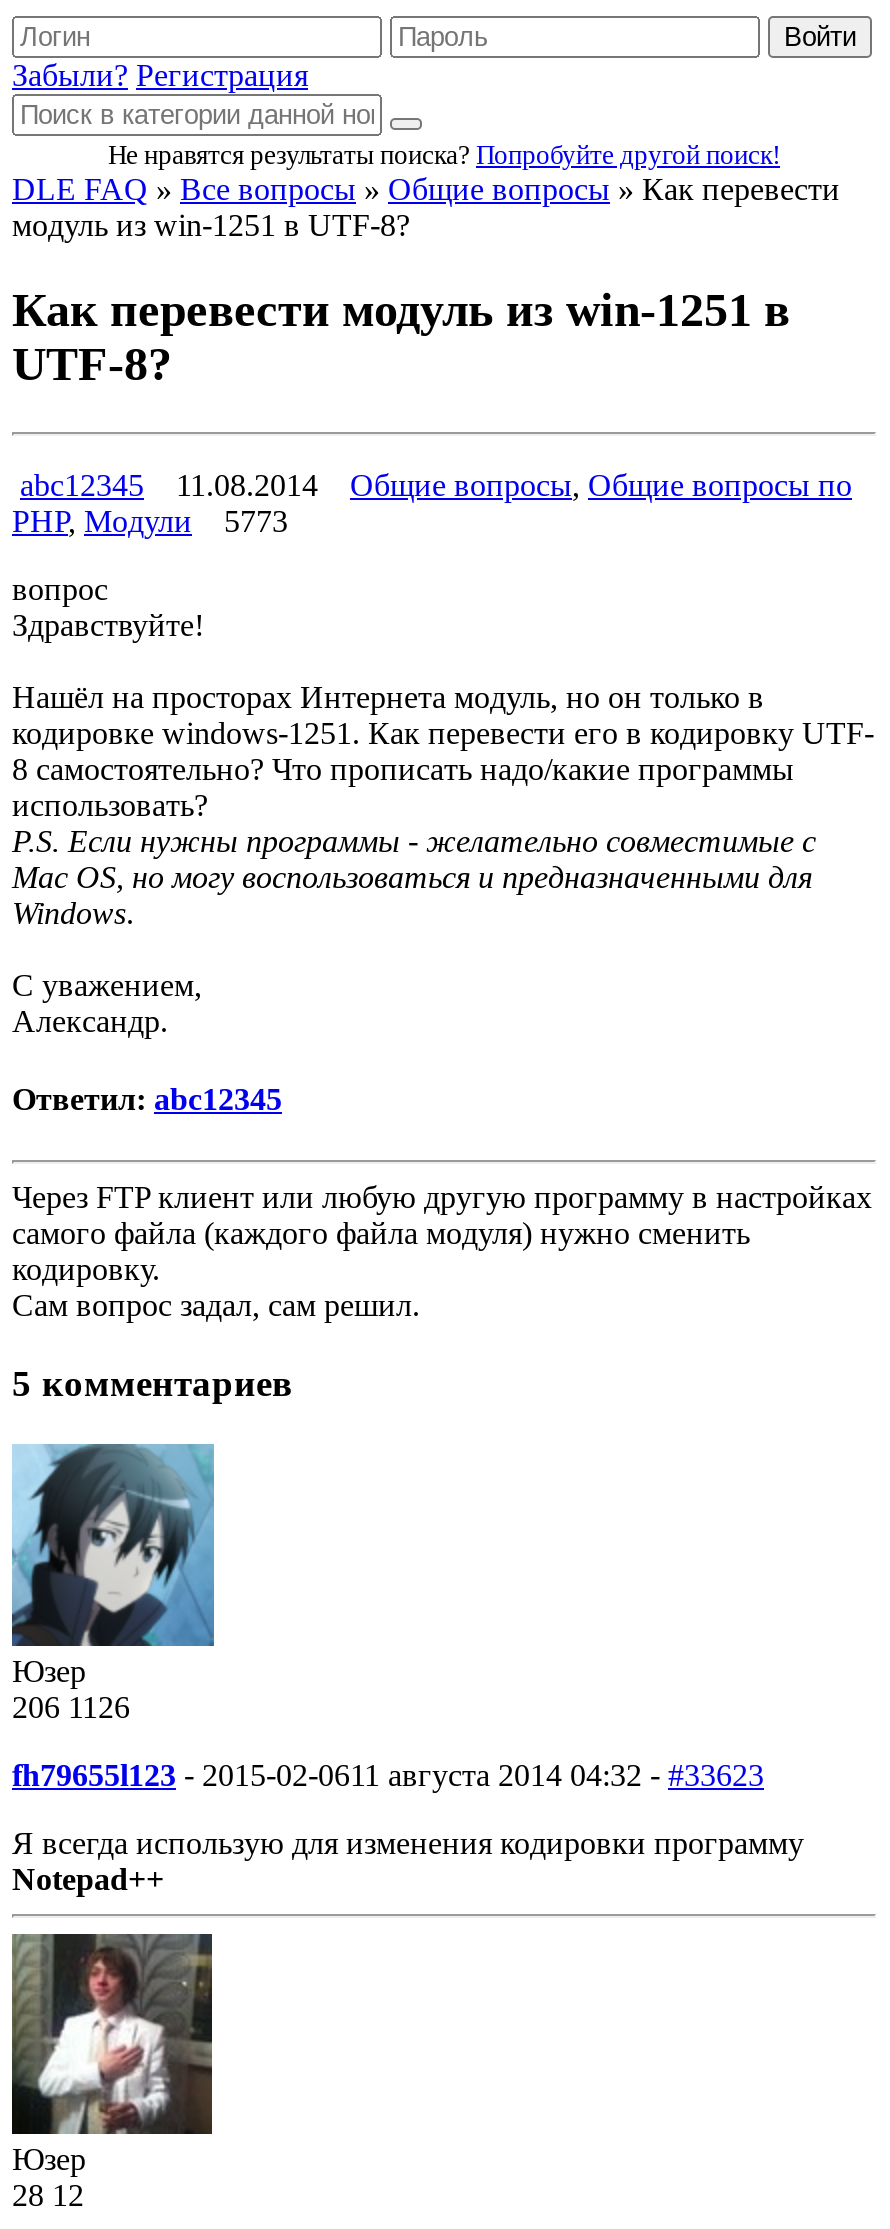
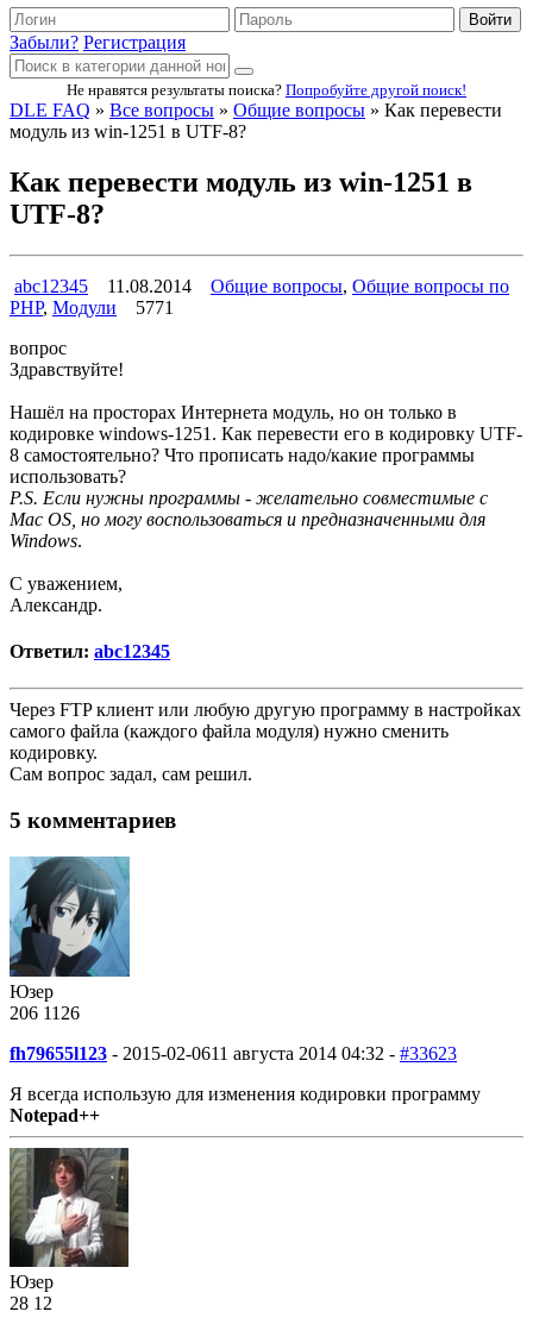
[216,504,288,538] 5773 -> [131,297,174,317] 5771

